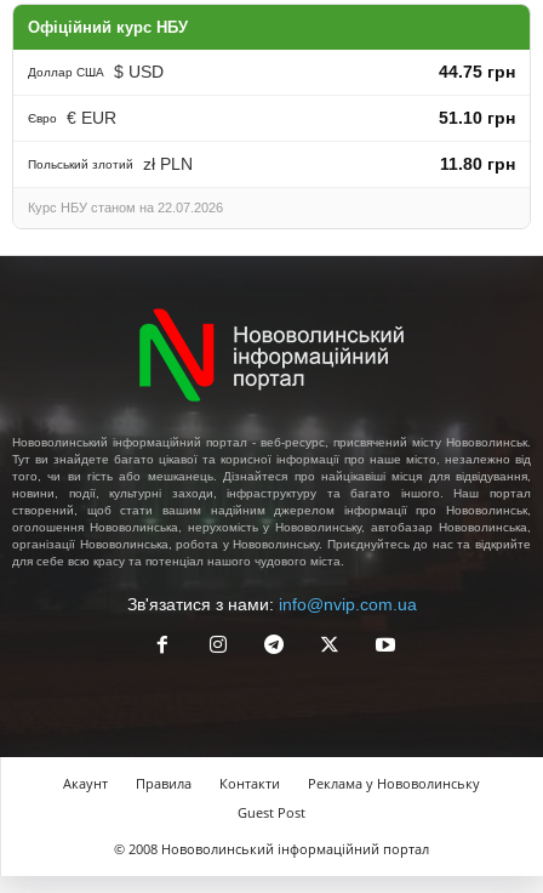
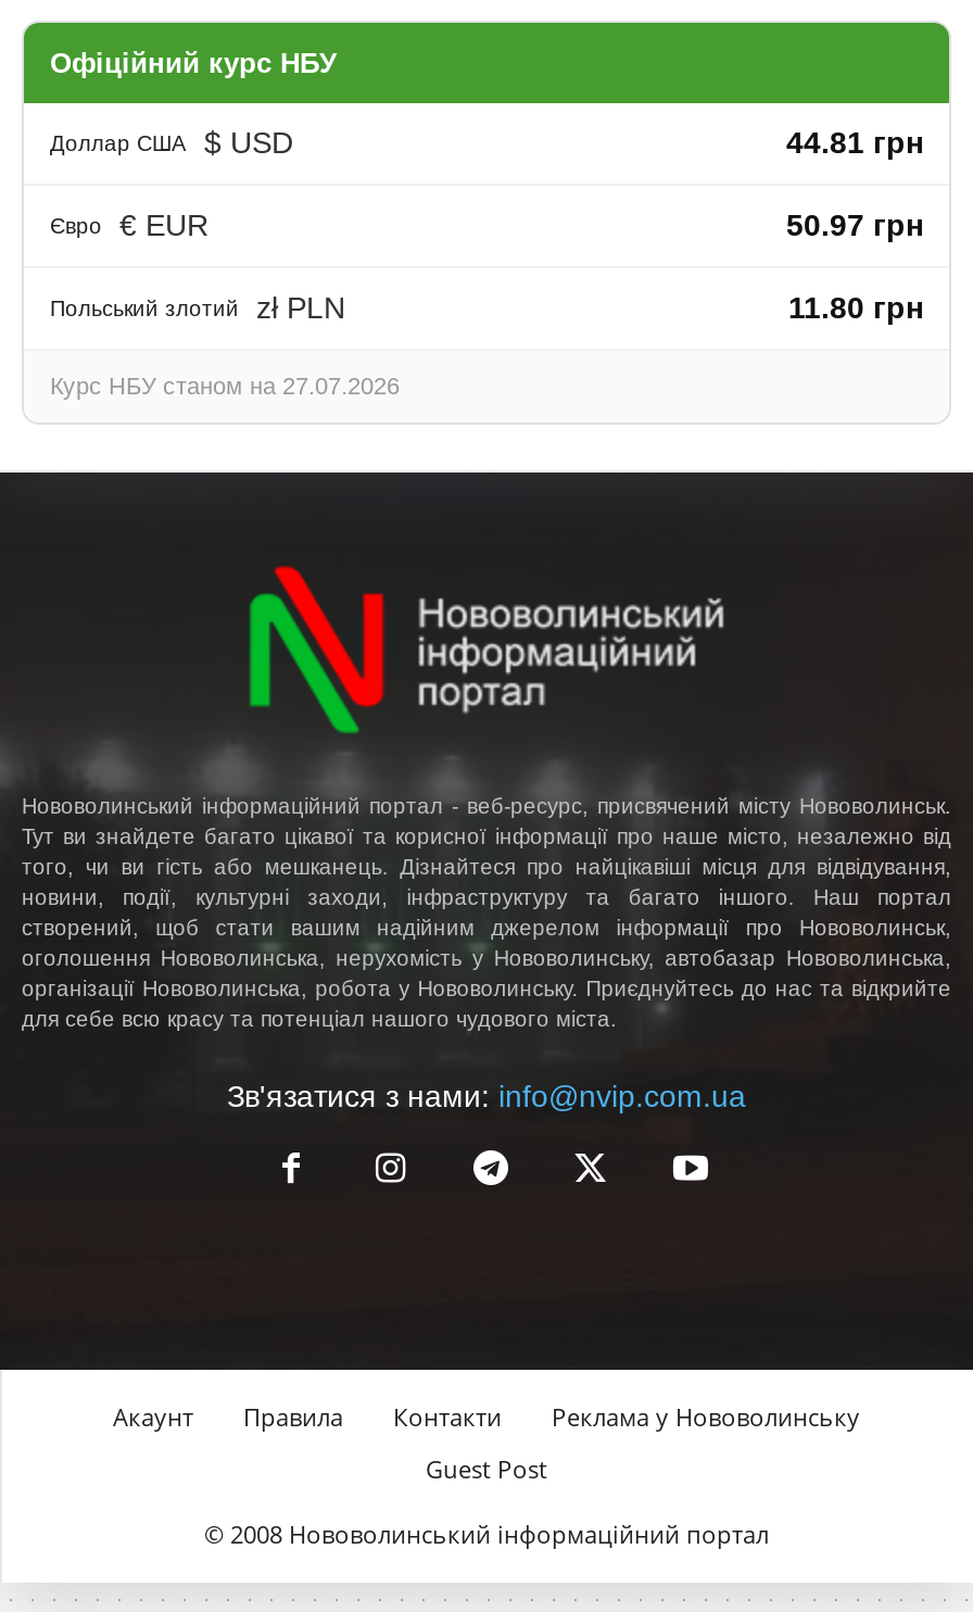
[439,62,515,81] 44.75 грн -> [786,125,923,160] 44.81 грн
[439,108,515,128] 51.10 грн -> [786,208,923,242] 50.97 грн
[28,200,223,215] Курс НБУ станом на 22.07.2026 -> [50,373,400,399] Курс НБУ станом на 27.07.2026

